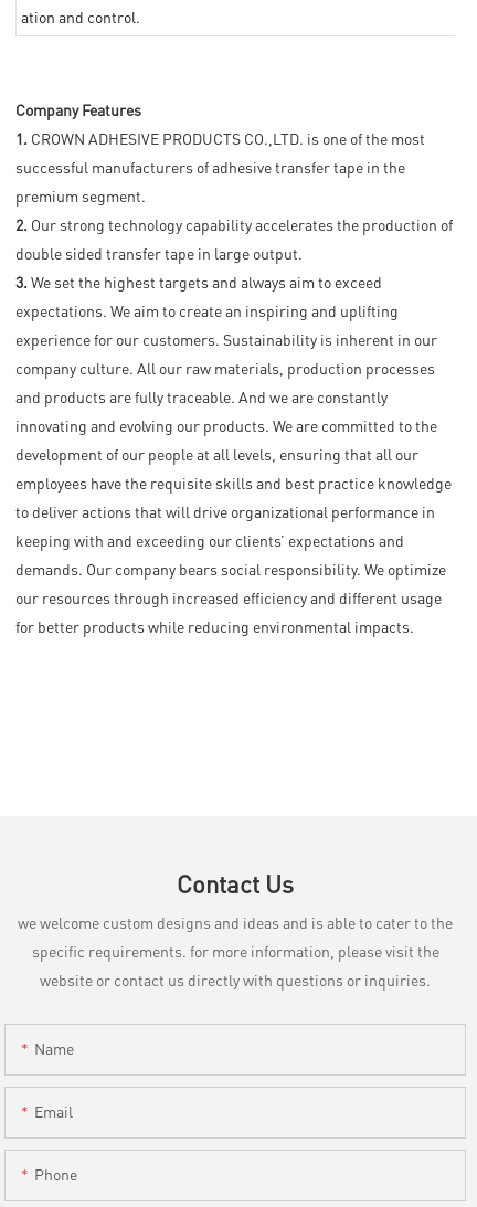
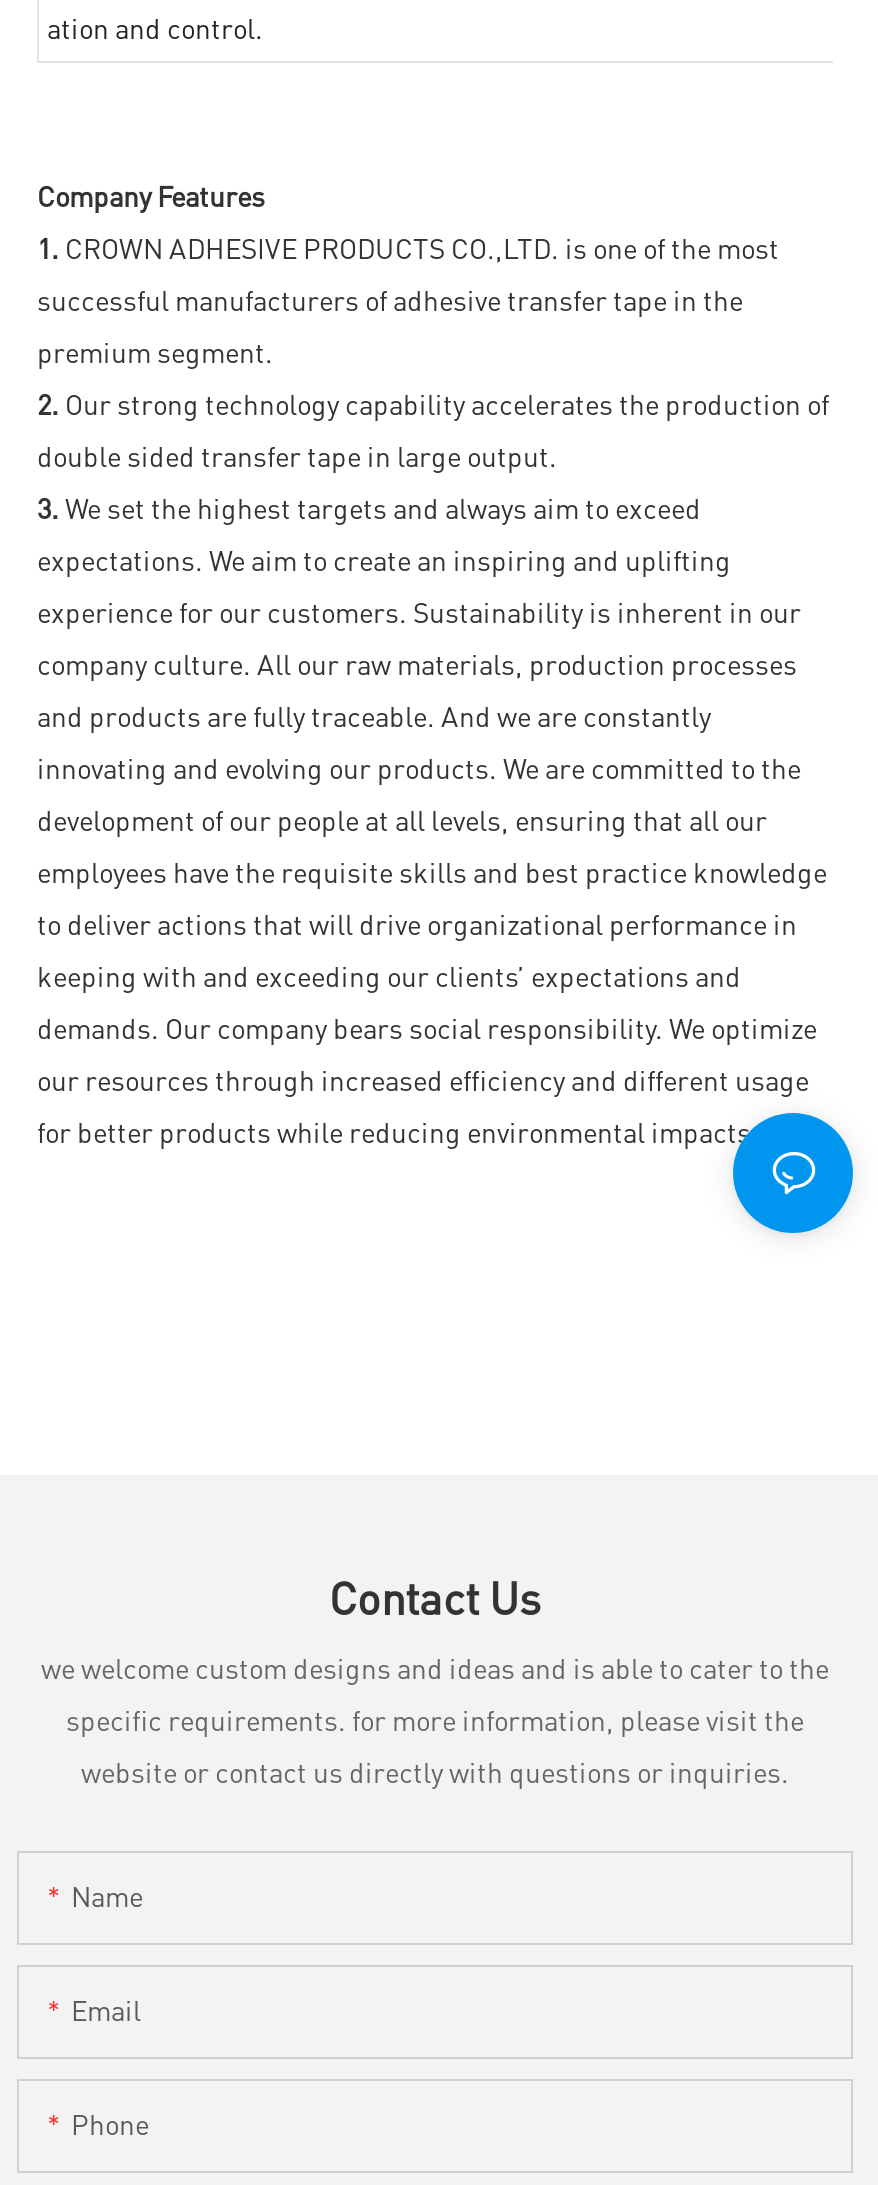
none -> [729,1109,857,1239] [image]

